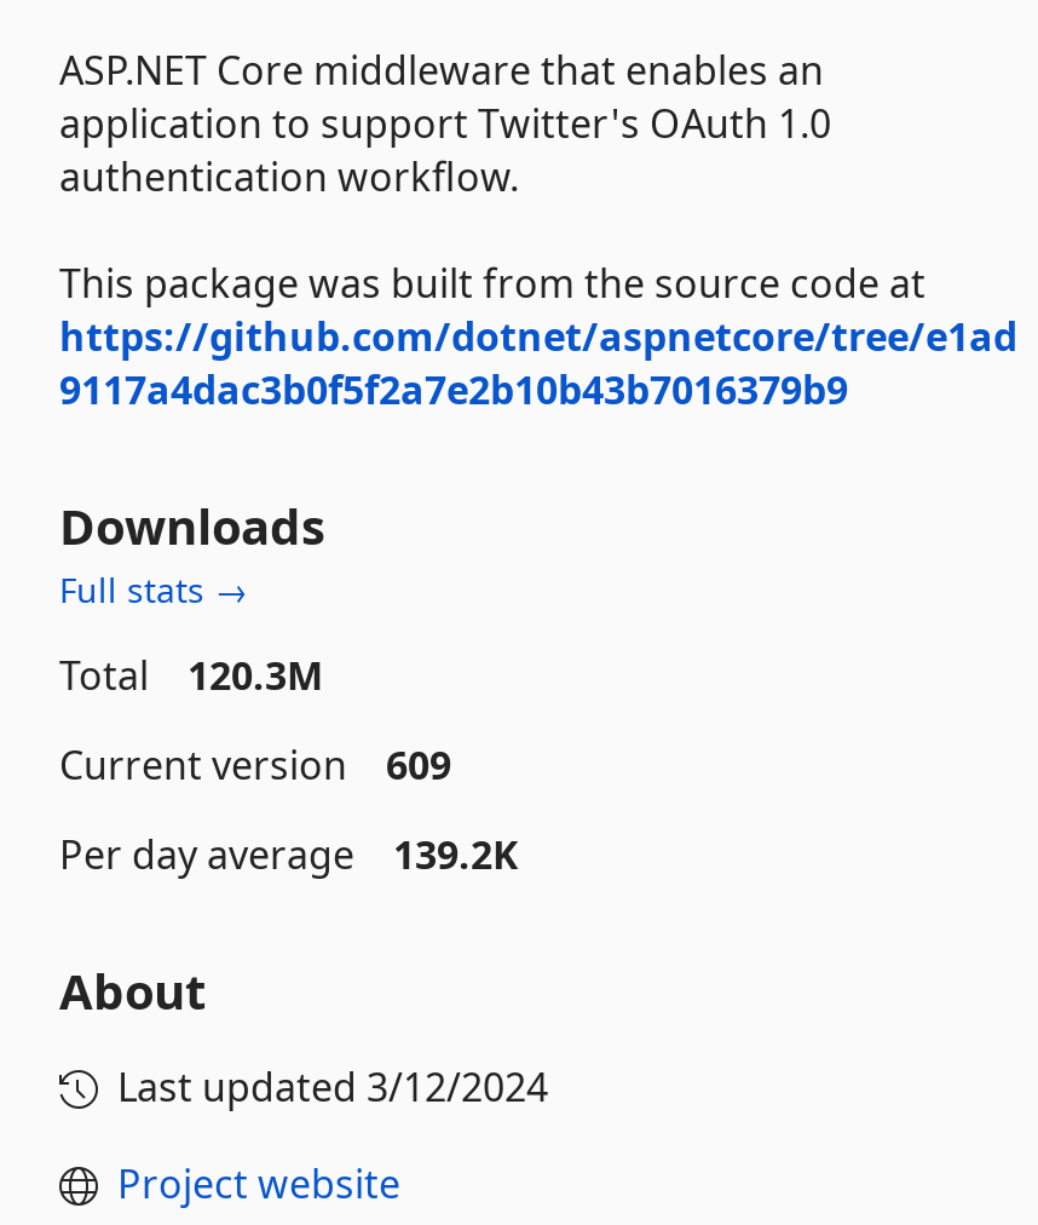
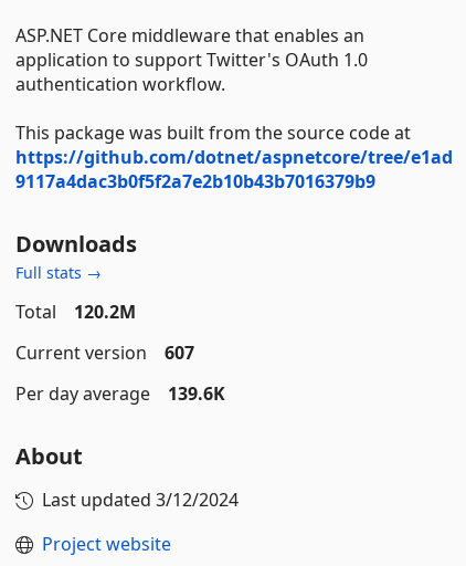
[59,648,323,701] Total 120.3M -> [15,299,136,324] Total 120.2M
[59,738,451,791] Current version 609 -> [15,340,194,364] Current version 607
[59,827,519,880] Per day average 139.2K -> [15,381,225,405] Per day average 139.6K

